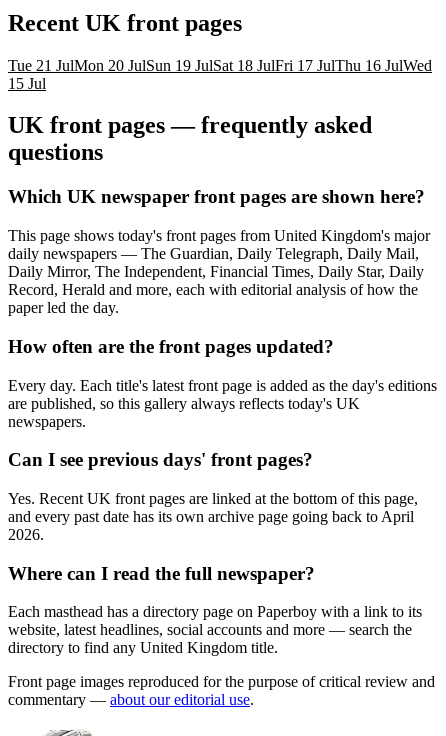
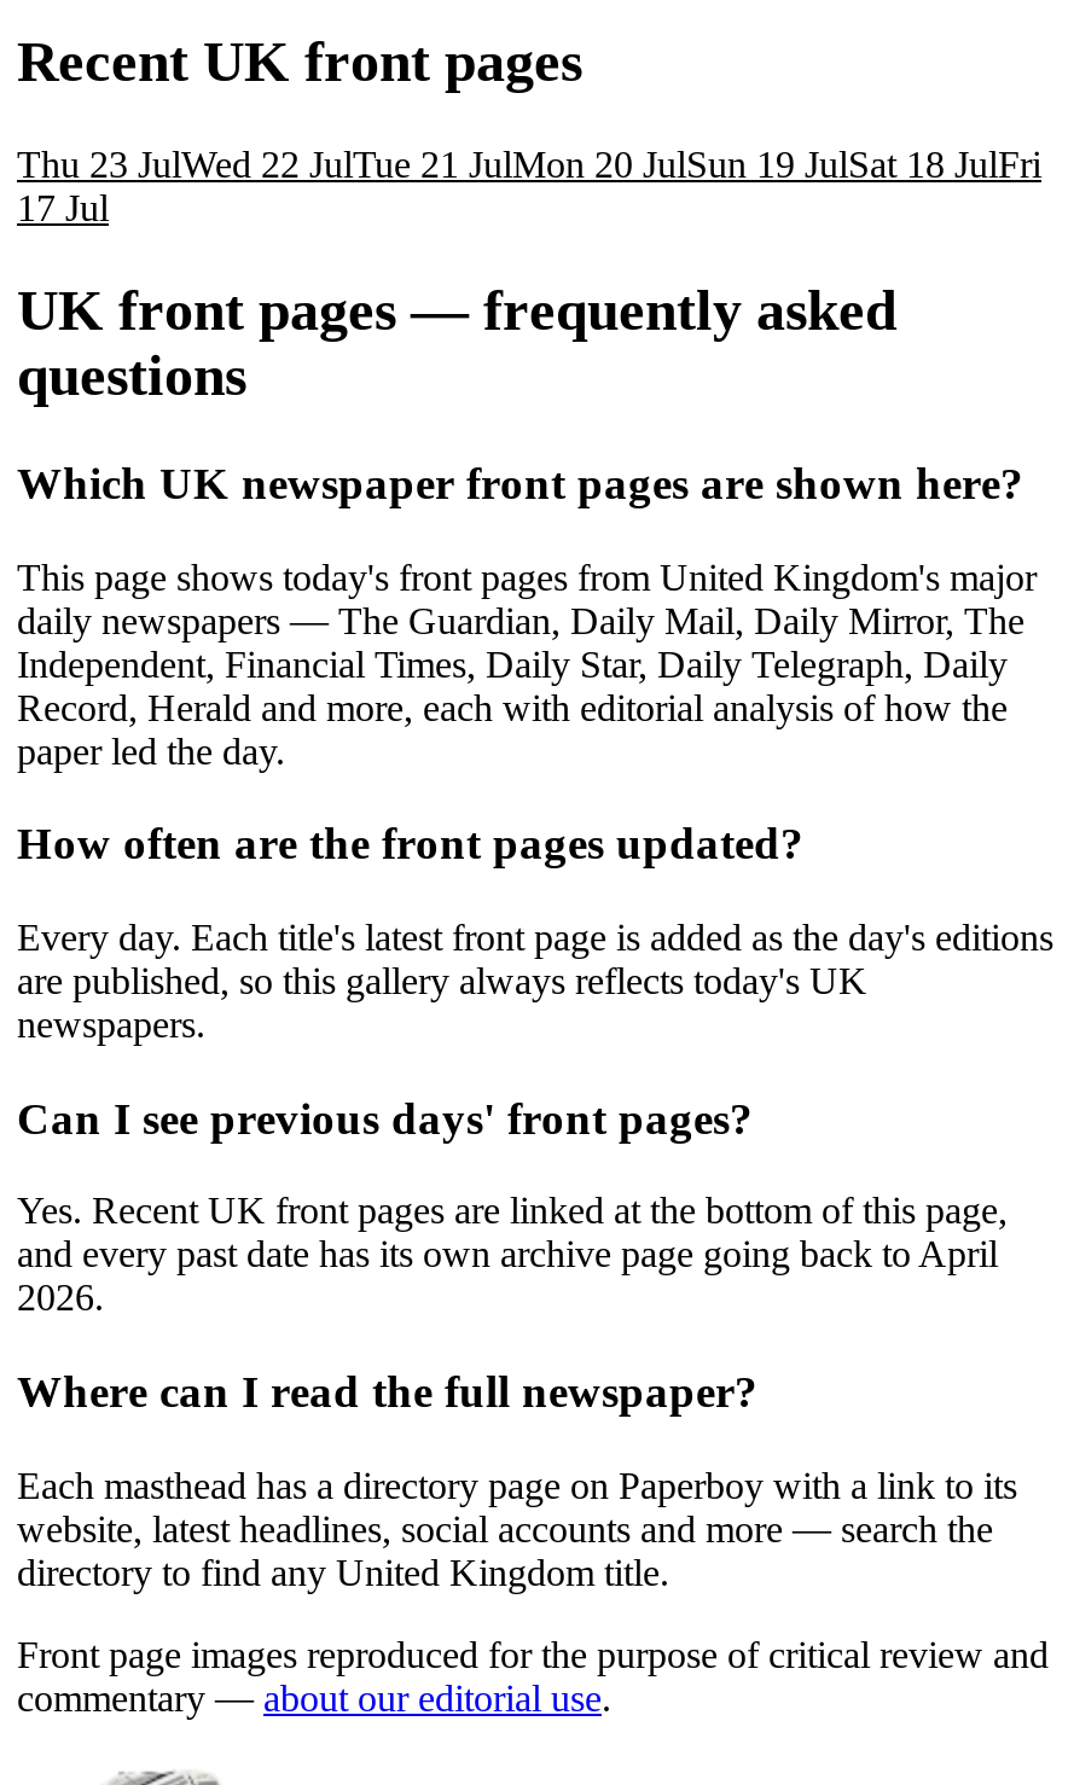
[8,56,432,73] Tue 21 JulMon 20 JulSun 19 JulSat 18 JulFri 17 JulThu 16 JulWed -> [17,144,1041,185] Thu 23 JulWed 22 JulTue 21 JulMon 20 JulSun 19 JulSat 18 JulFri
[8,74,46,91] 15 Jul -> [17,187,109,228] 17 Jul
[8,245,424,280] daily newspapers — The Guardian, Daily Telegraph, Daily Mail, | Daily Mirror, The Independent, Financial Times, Daily Star, Daily -> [17,599,1024,684] daily newspapers — The Guardian, Daily Mail, Daily Mirror, The | Independent, Financial Times, Daily Star, Daily Telegraph, Daily

